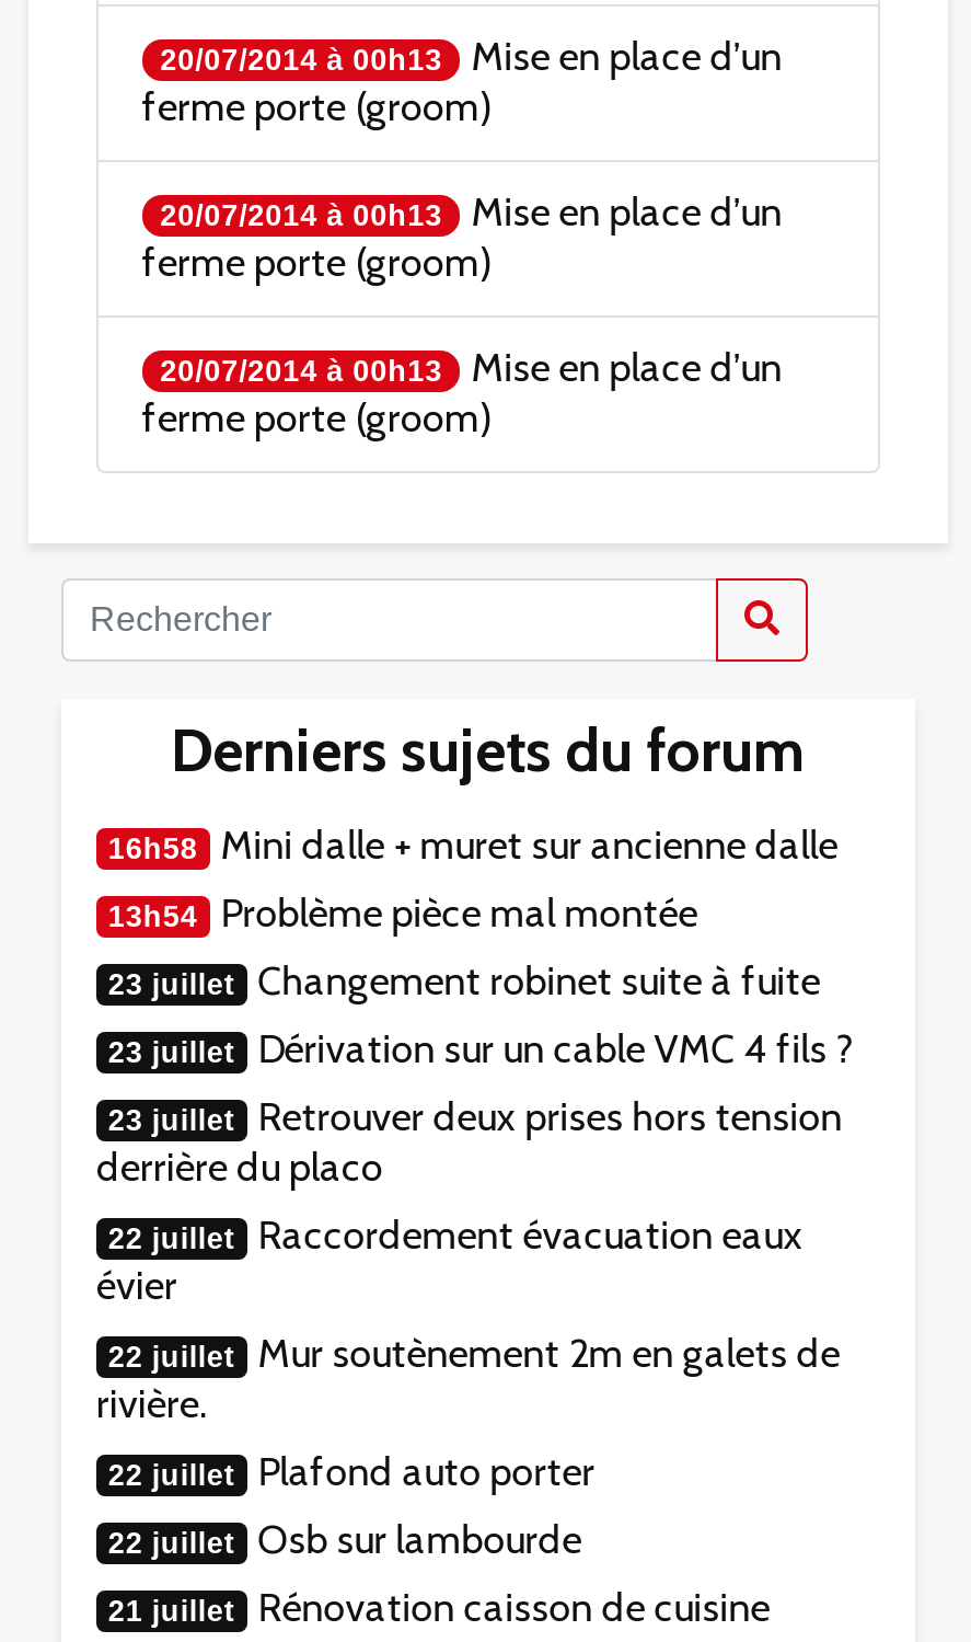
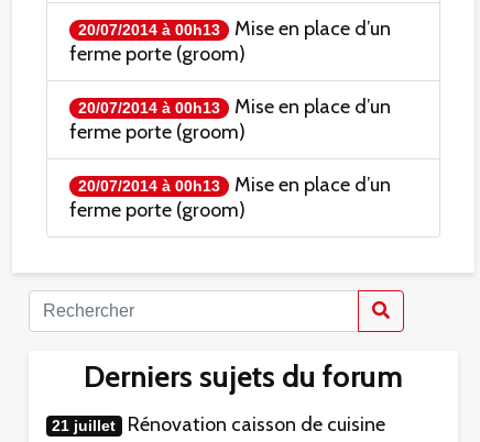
[96,822,856,1564] 16h58 | Mini dalle + muret sur ancienne dalle | 13h54 | Problème pièce mal montée | 23 juillet | Changement robinet suite à fuite | 23 juillet | Dérivation sur un cable VMC 4 fils ? | 23 juillet | Retrouver deux prises hors tension | derrière du placo | 22 juillet | Raccordement évacuation eaux | évier | 22 juillet | Mur soutènement 2m en galets de | rivière. | 22 juillet | Plafond auto porter | 22 juillet | Osb sur lambourde -> none

